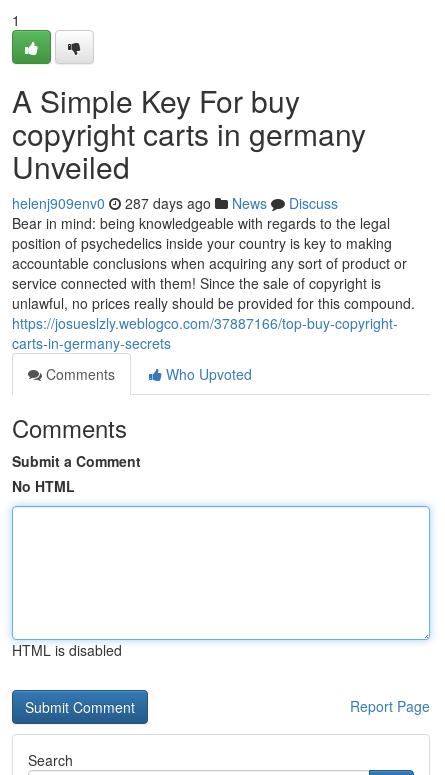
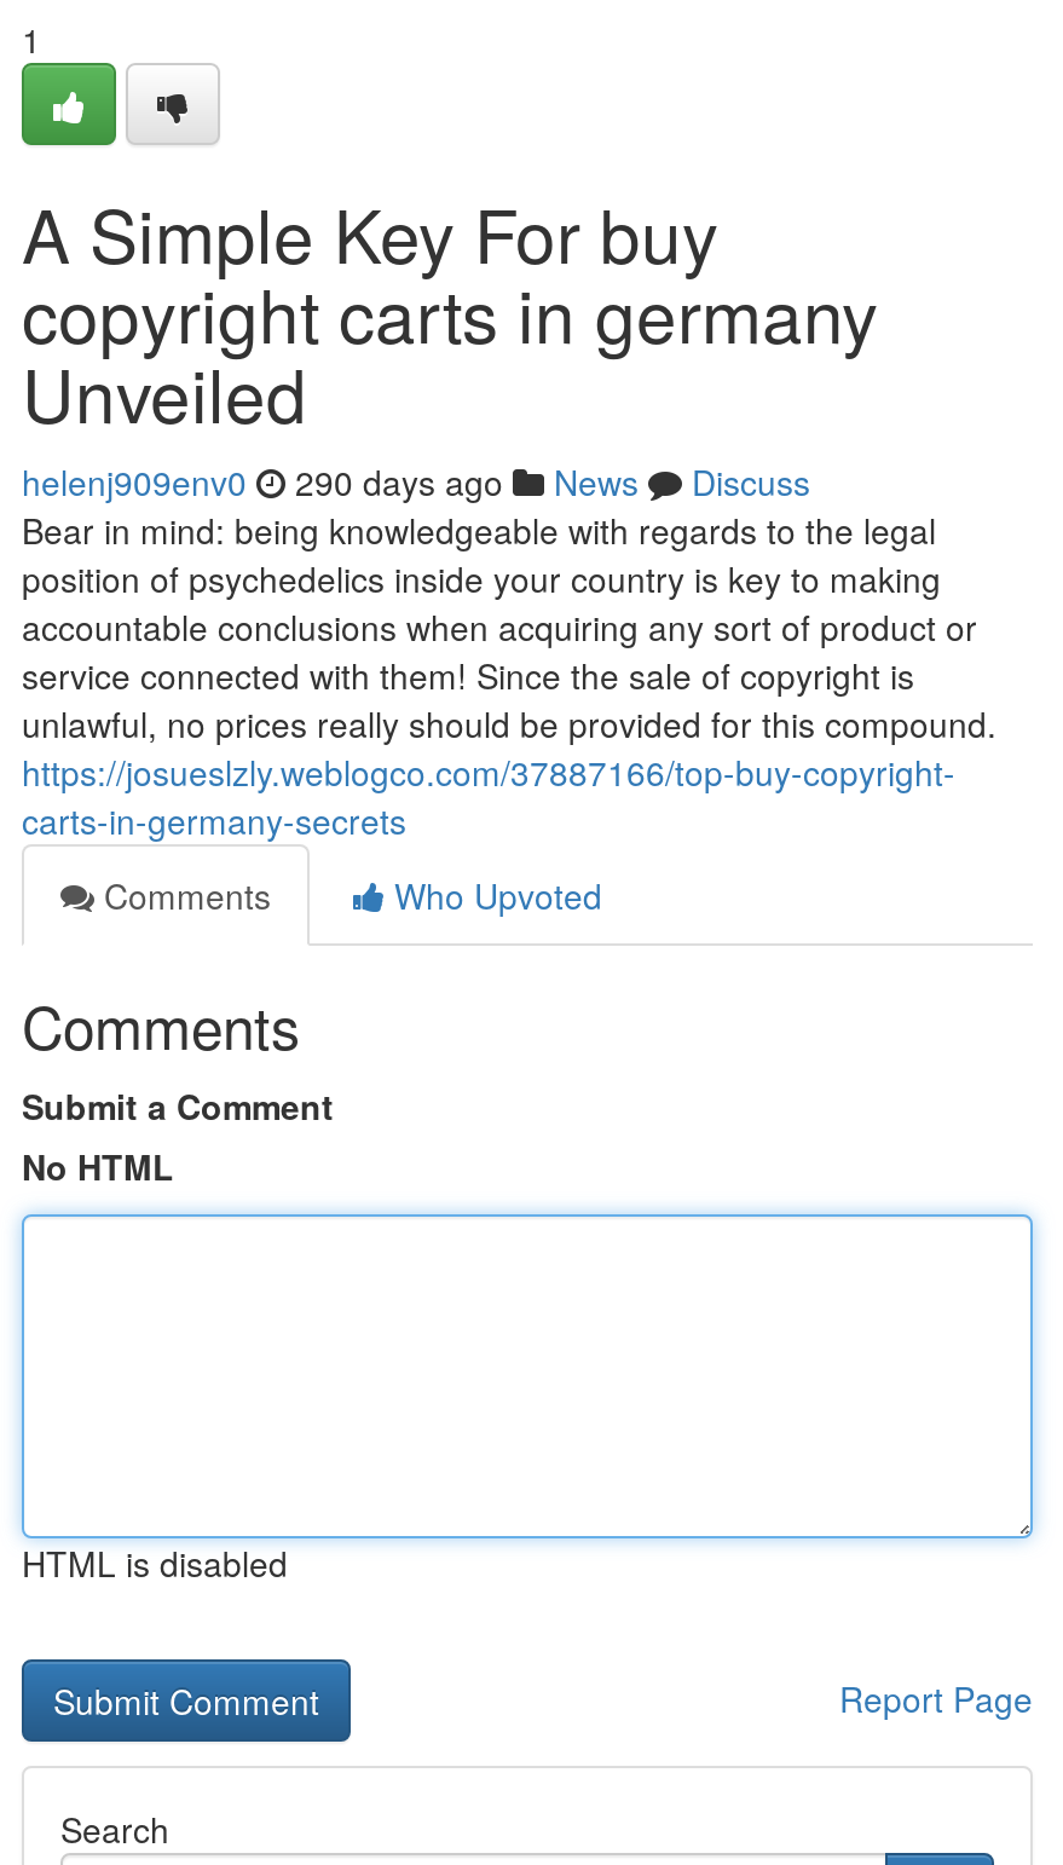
[12,193,338,213] helenj909env0 287 days ago News Discuss -> [22,457,810,506] helenj909env0 290 days ago News Discuss

